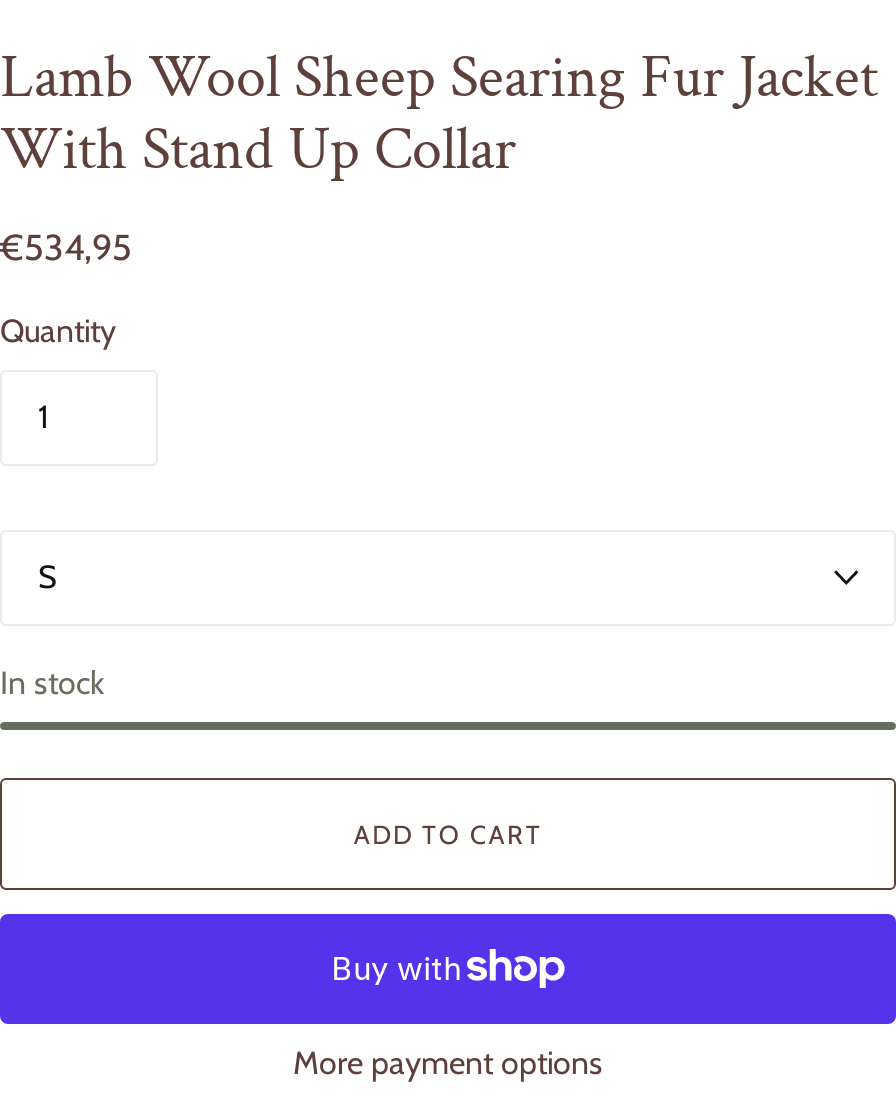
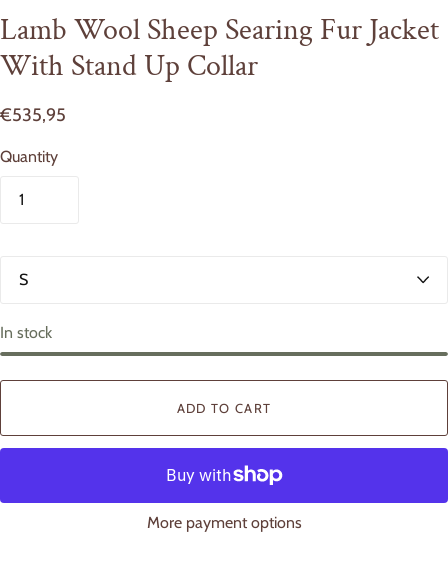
[0,226,132,270] €534,95 -> [0,104,66,126] €535,95

